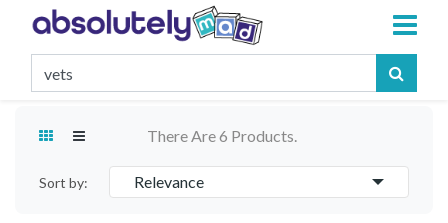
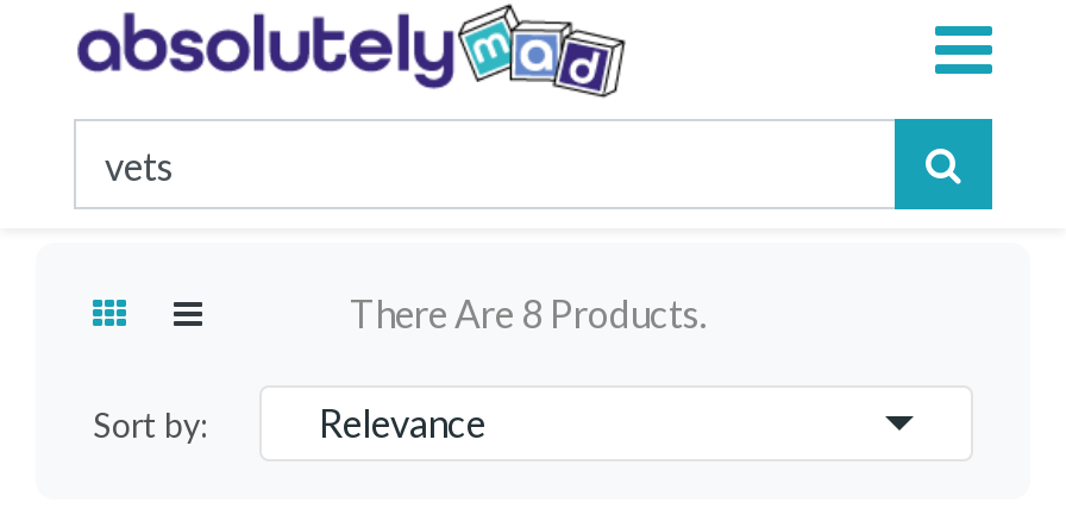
[147,126,297,145] There Are 6 Products. -> [350,290,707,335] There Are 8 Products.

